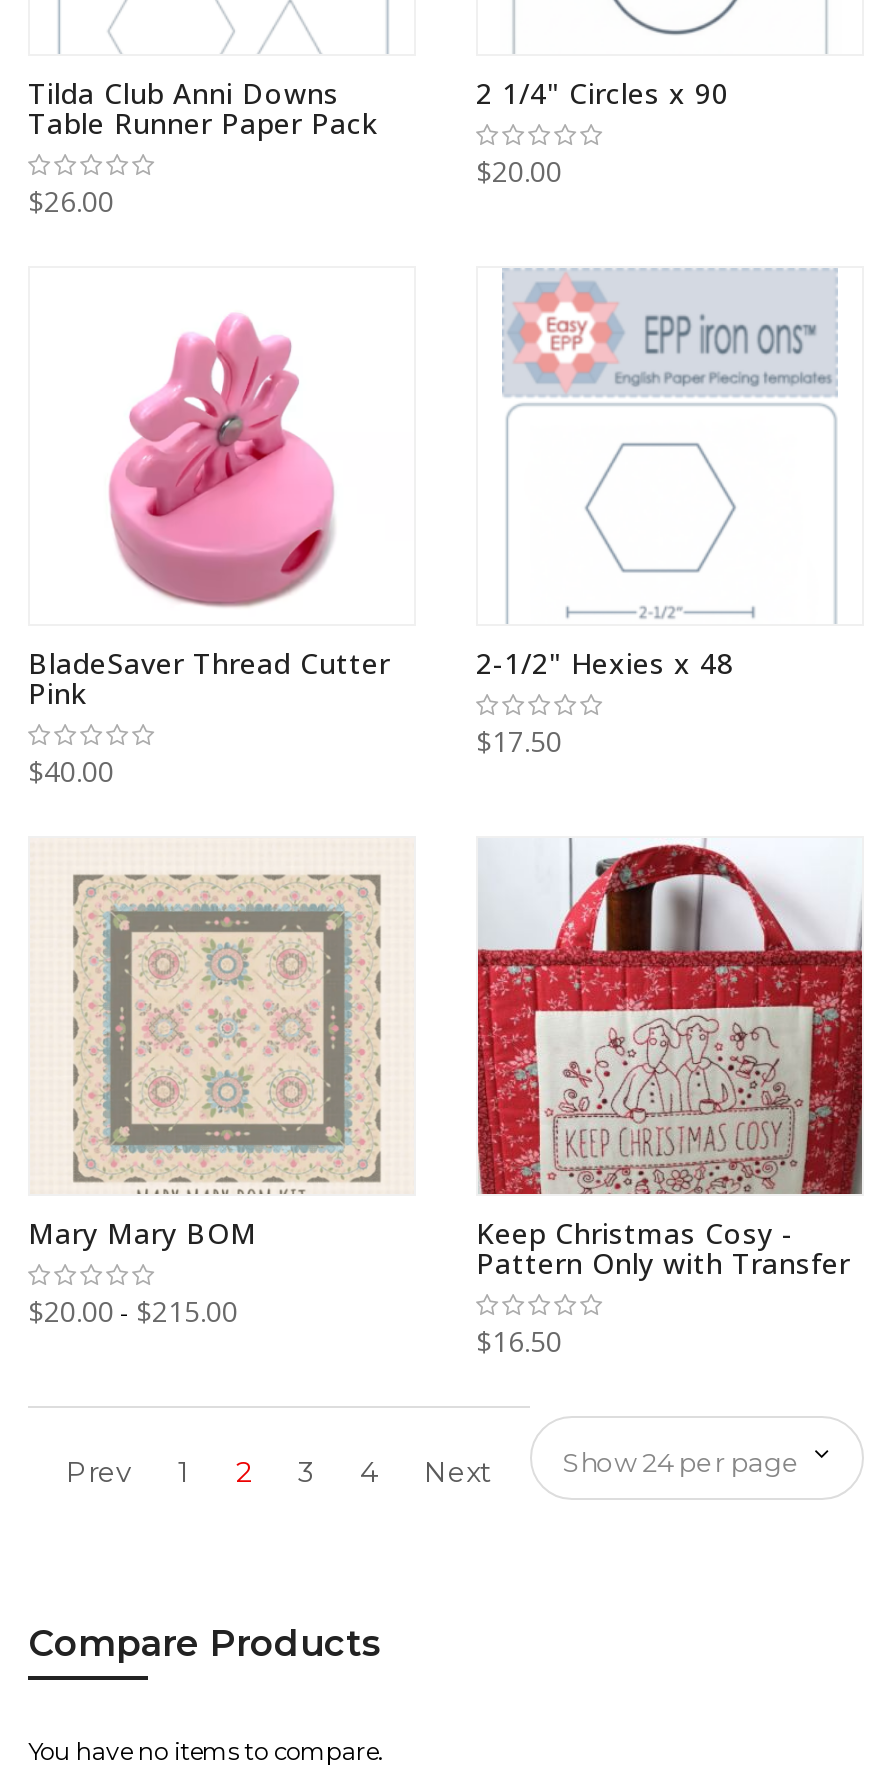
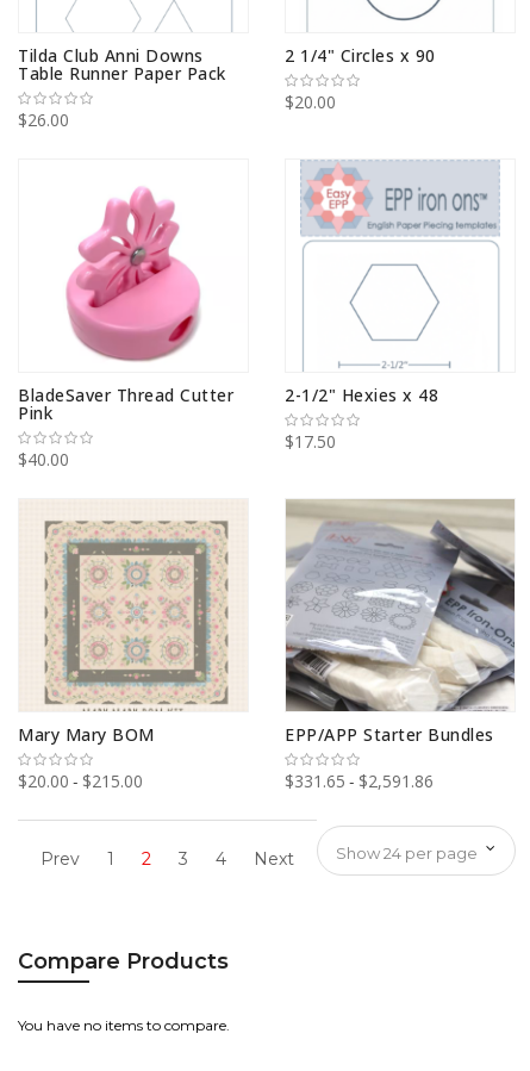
[476,838,864,1281] [image] | Keep Christmas Cosy - | Pattern Only with Transfer -> [285,498,516,745] [image] | EPP/APP Starter Bundles
[476,1321,562,1359] $16.50 -> [285,769,434,792] $331.65 $2,591.86

